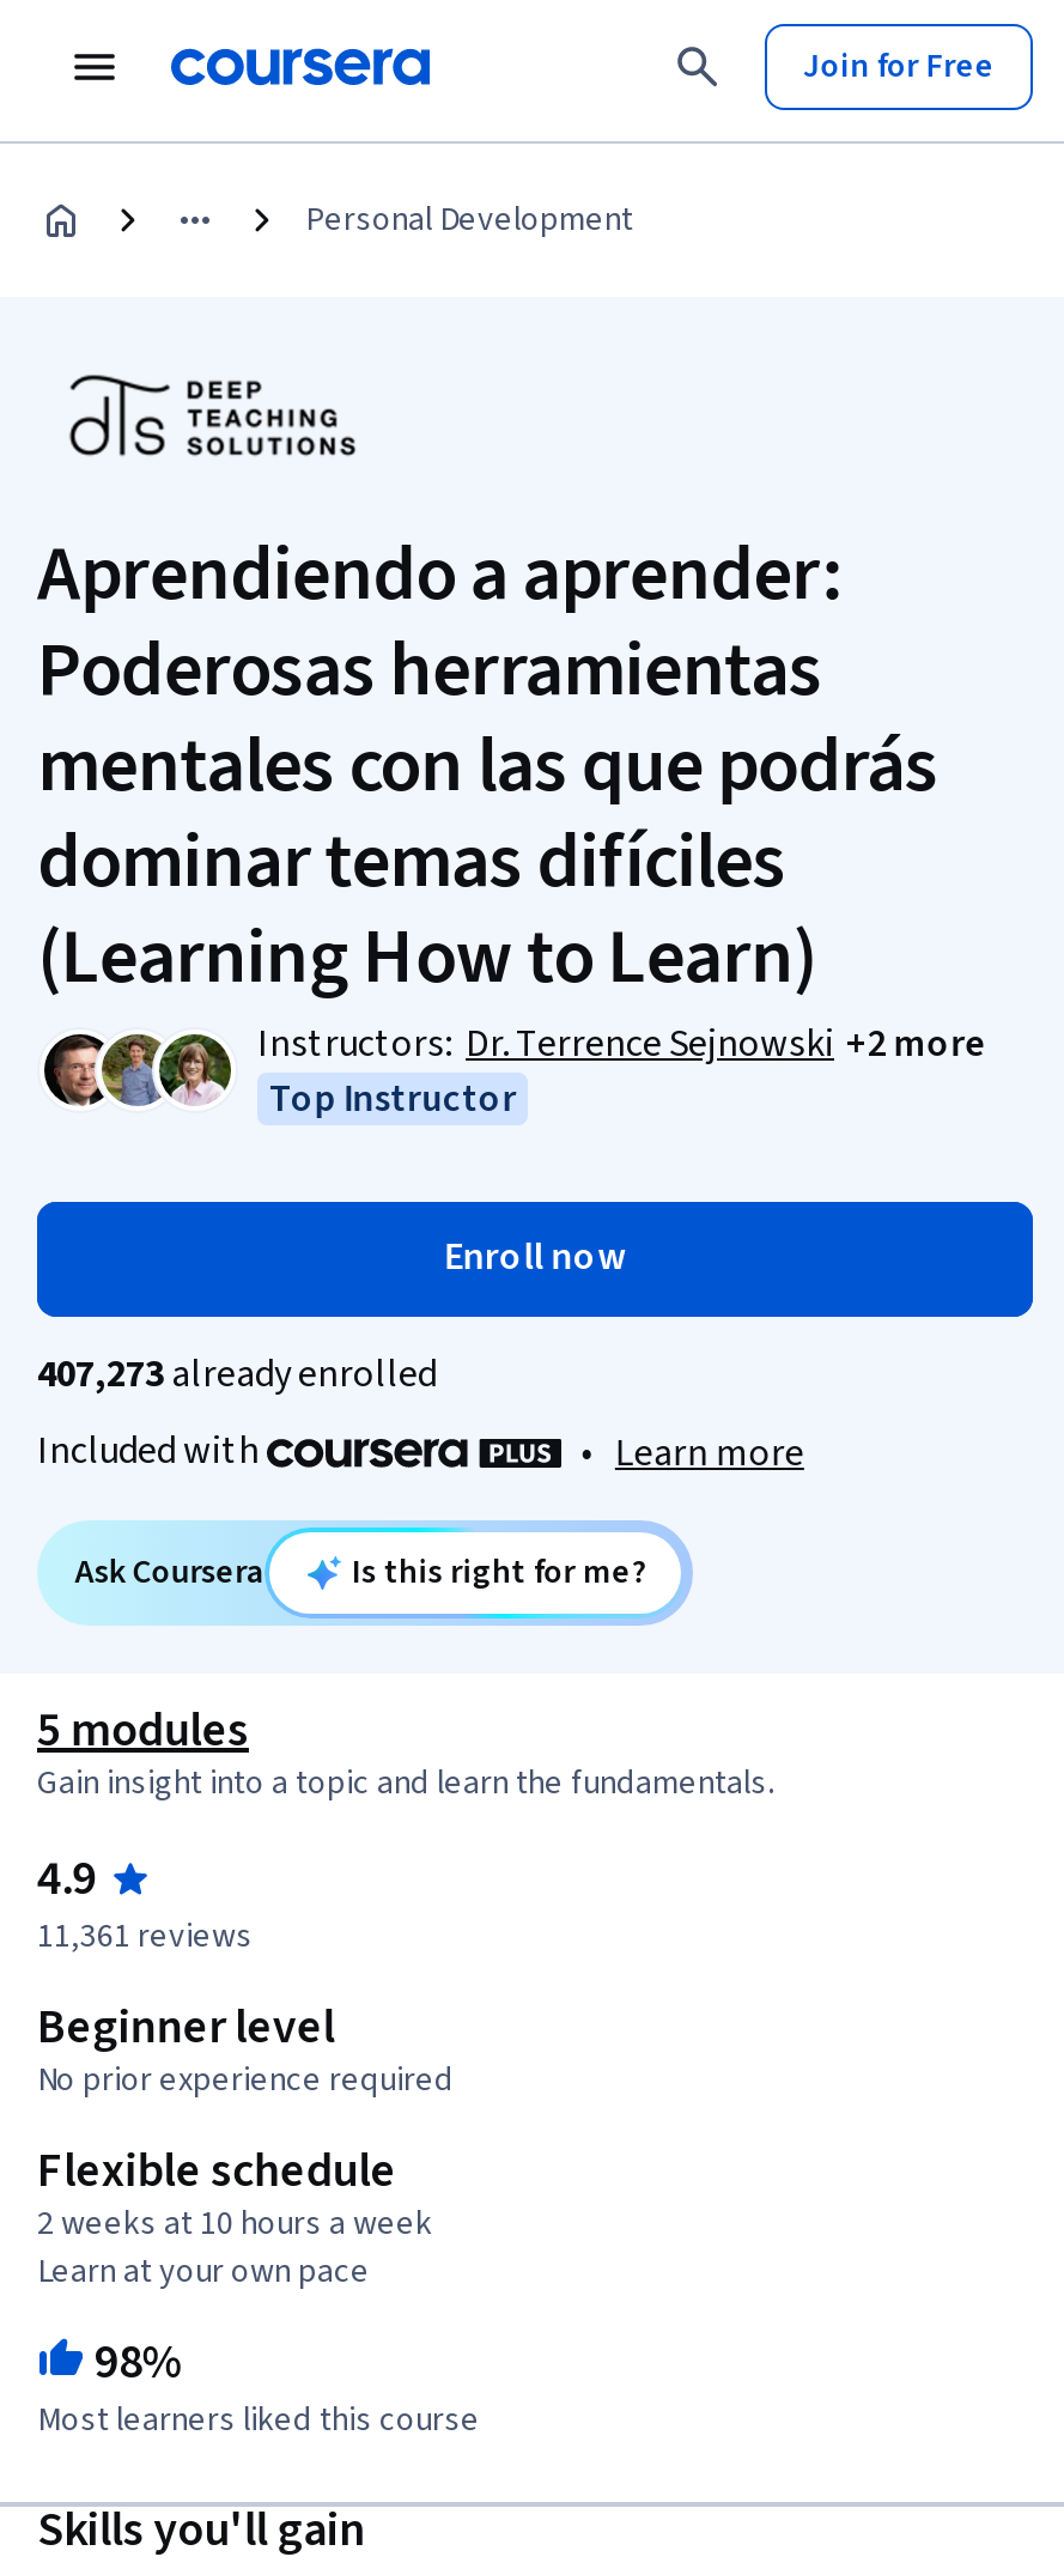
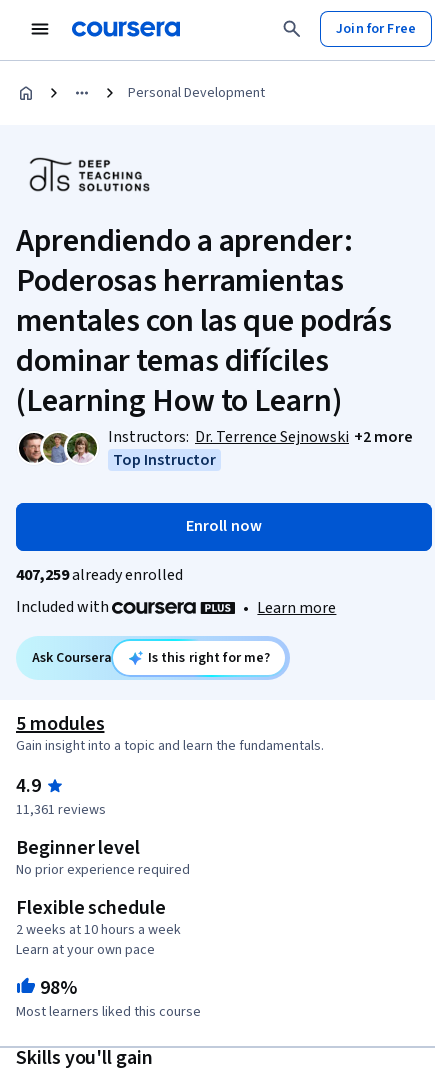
[37,1348,437,1401] 407,273 already enrolled -> [16,564,183,586] 407,259 already enrolled

